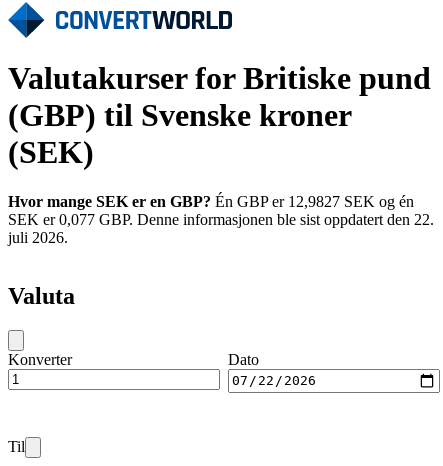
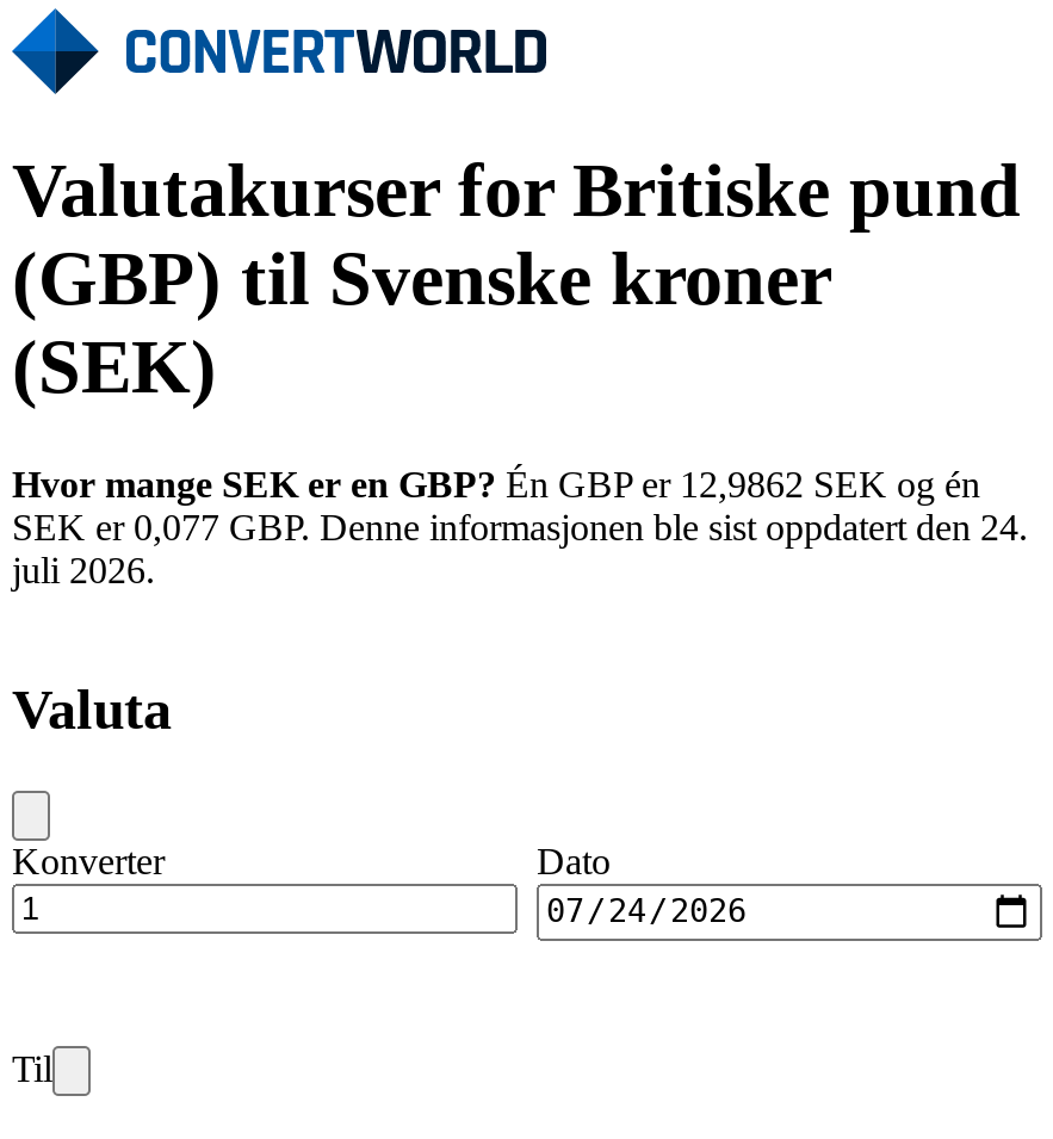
[8,193,414,210] Hvor mange SEK er en GBP? Én GBP er 12,9827 SEK og én -> [12,464,980,504] Hvor mange SEK er en GBP? Én GBP er 12,9862 SEK og én
[8,211,434,228] SEK er 0,077 GBP. Denne informasjonen ble sist oppdatert den 22. -> [12,507,1028,547] SEK er 0,077 GBP. Denne informasjonen ble sist oppdatert den 24.

